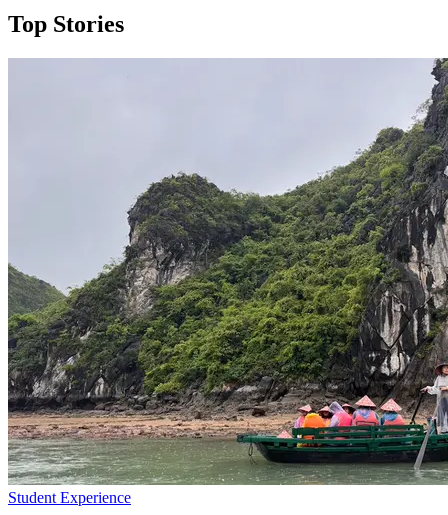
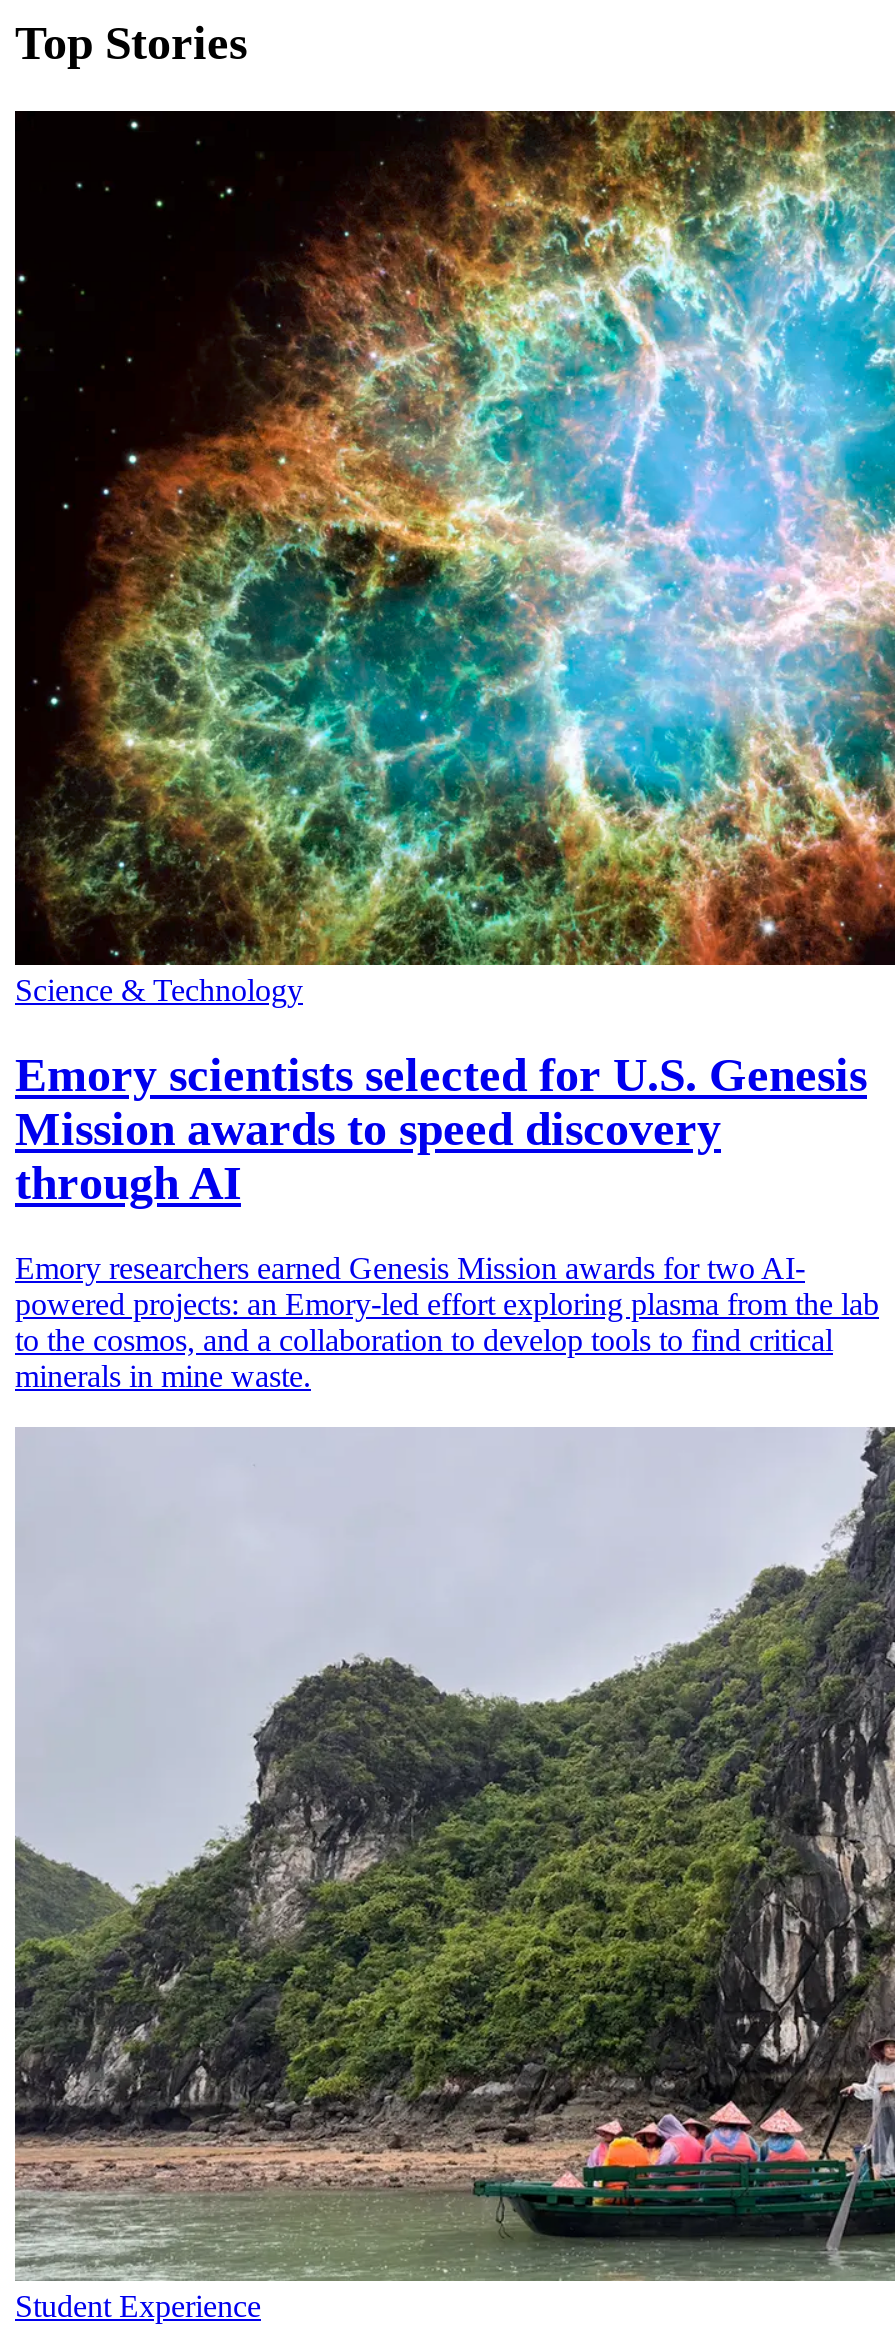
none -> [13,109,889,1393] [image] | Science & Technology | Emory scientists selected for U.S. Genesis | Mission awards to speed discovery | through AI | Emory researchers earned Genesis Mission awards for two AI- | powered projects: an Emory-led effort exploring plasma from the lab | to the cosmos, and a collaboration to develop tools to find critical | minerals in mine waste.

